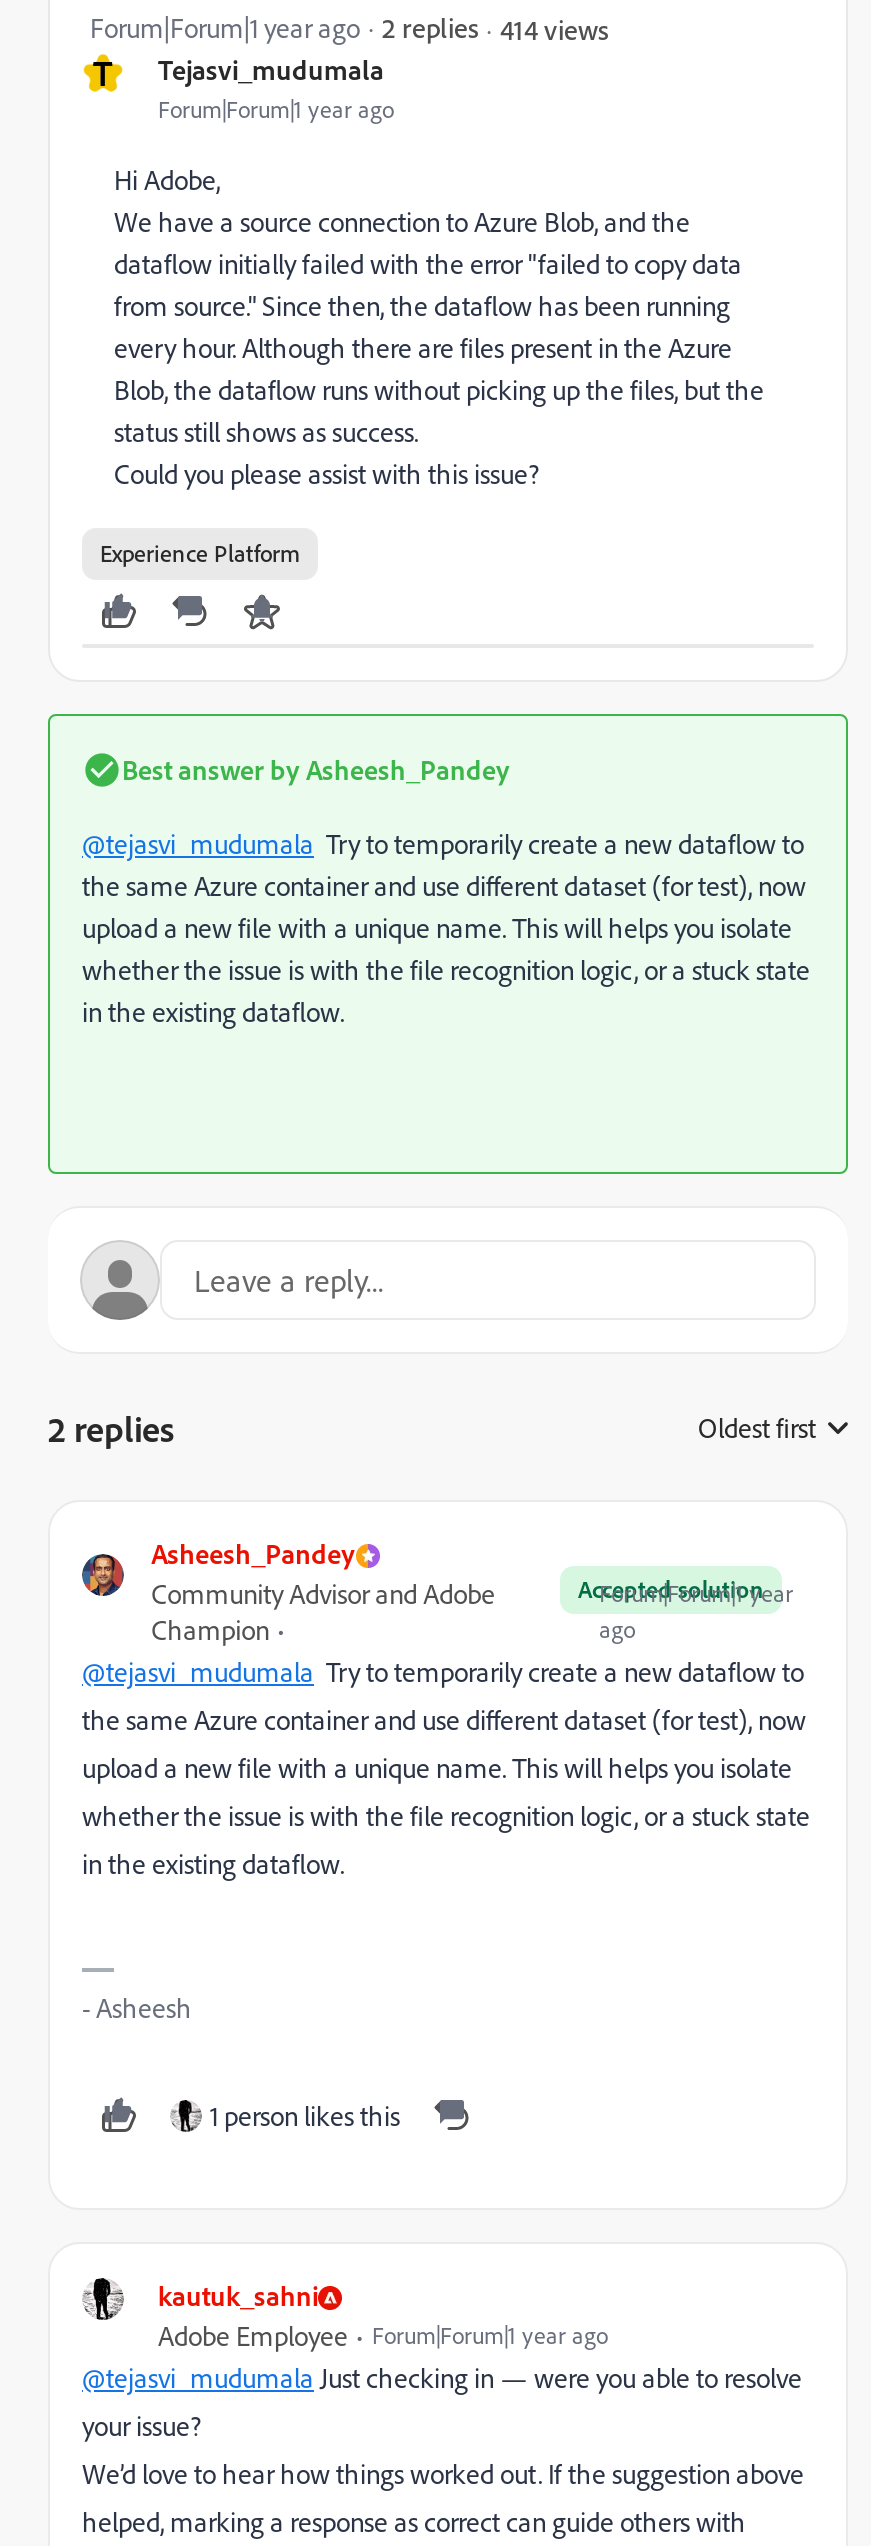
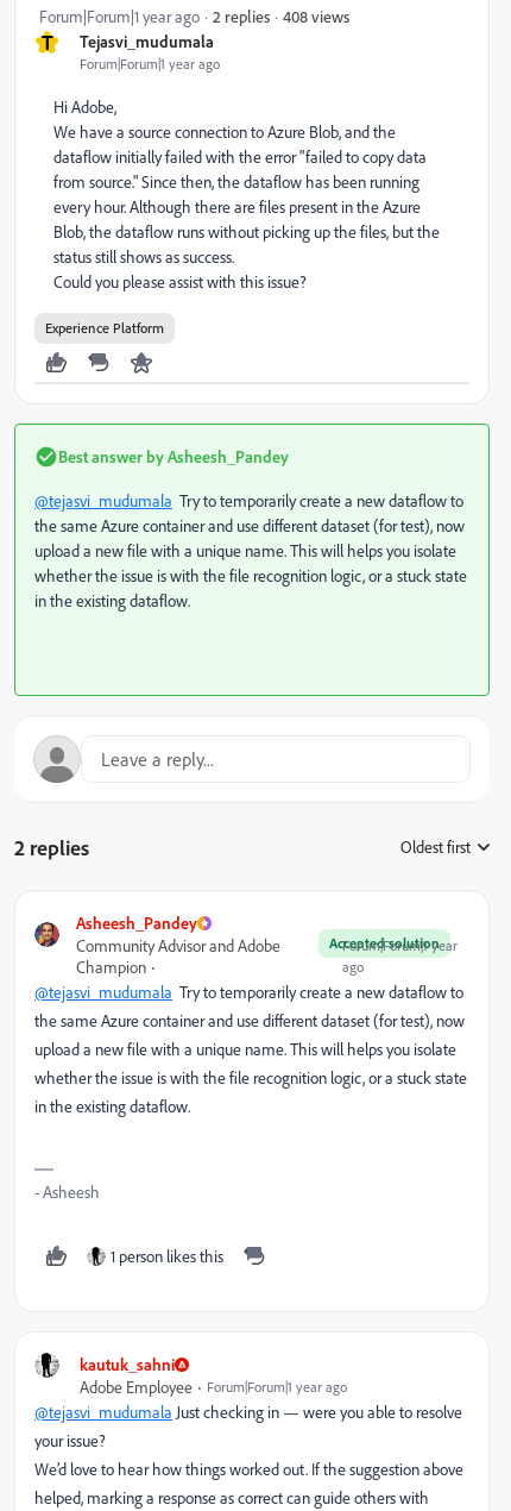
[500,11,608,45] 414 views -> [283,5,349,26] 408 views

